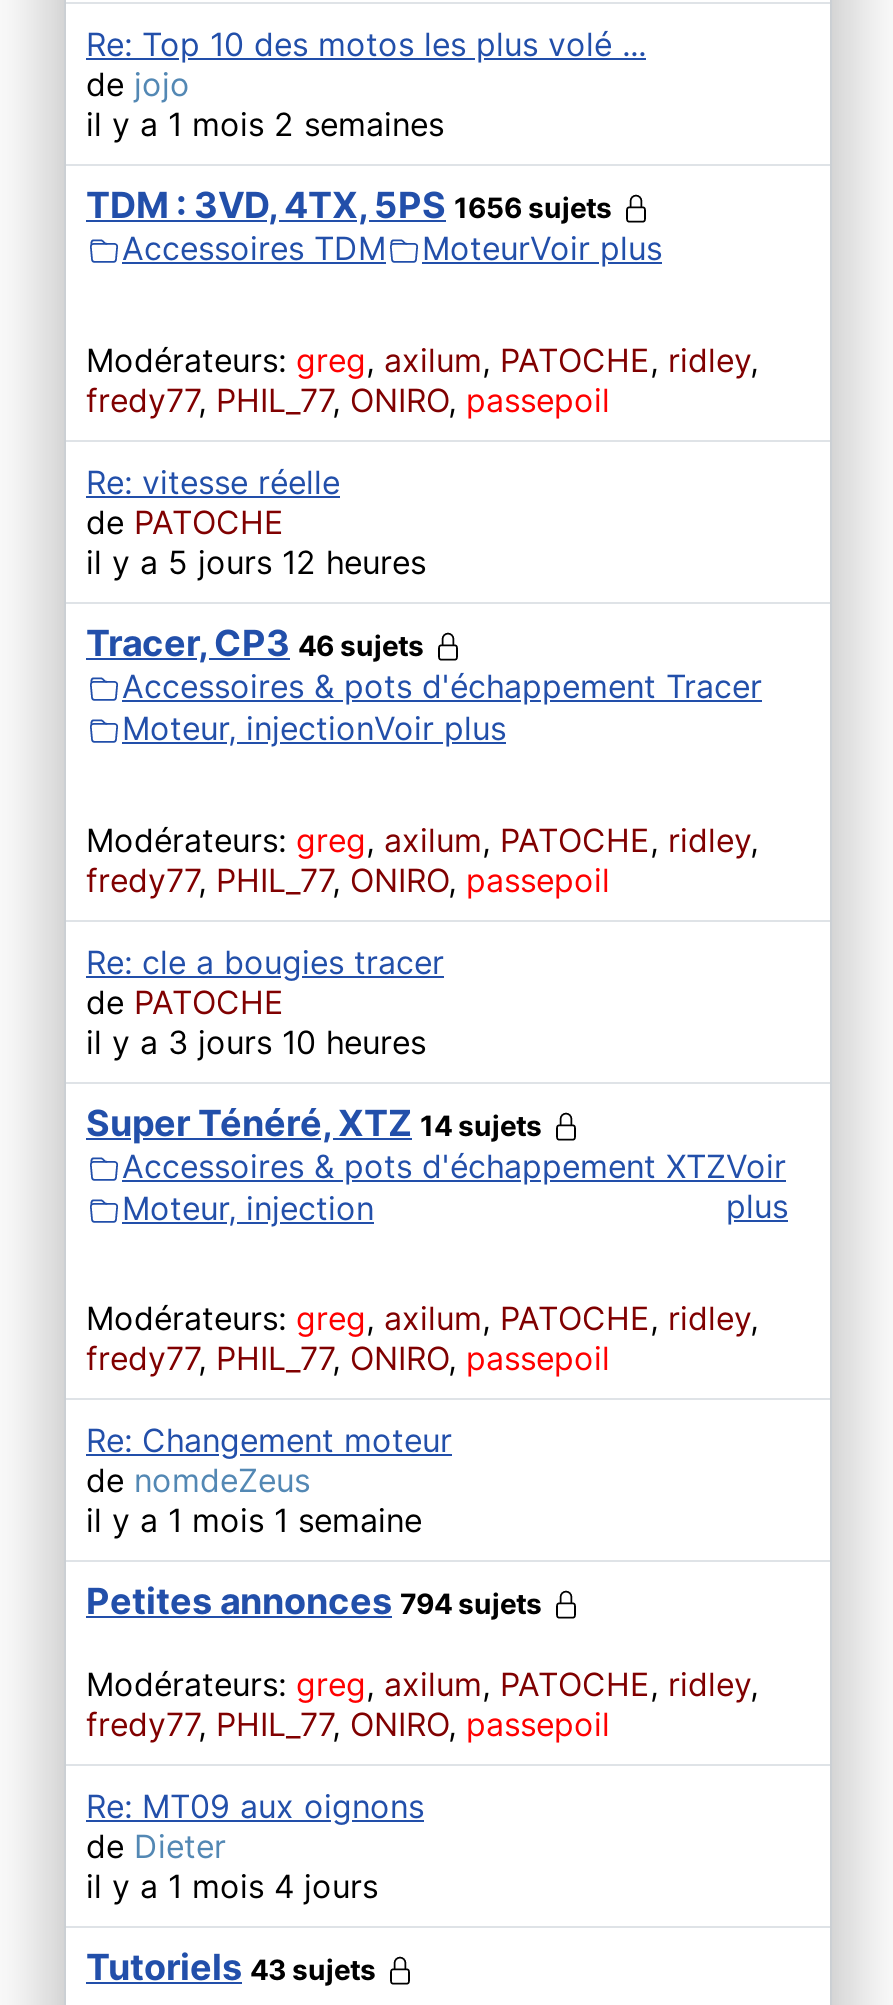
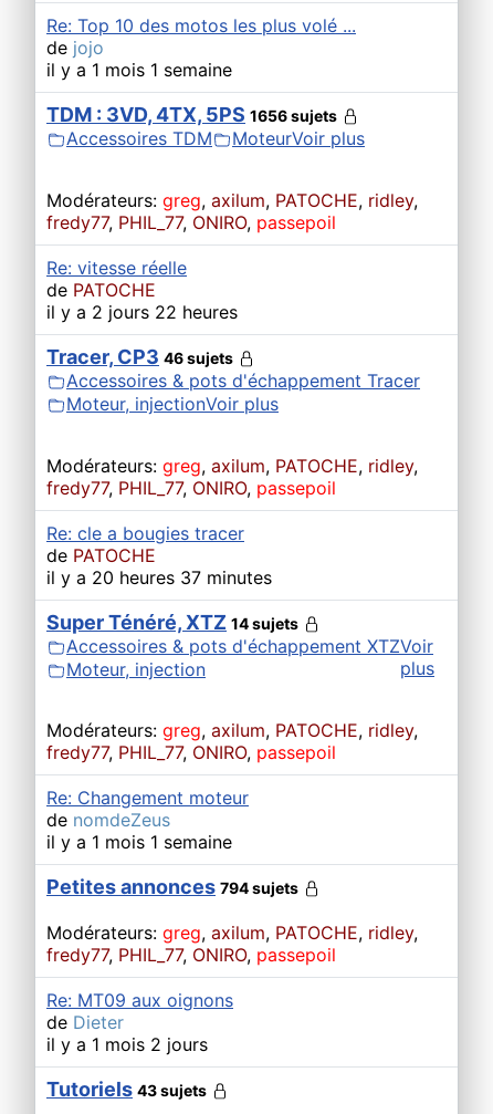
[86,104,444,144] il y a 1 mois 2 semaines -> [46,59,232,81] il y a 1 mois 1 semaine
[86,542,426,582] il y a 5 jours 12 heures -> [46,301,238,323] il y a 2 jours 22 heures
[86,1022,426,1062] il y a 3 jours 10 heures -> [46,566,272,588] il y a 20 heures 37 minutes
[86,1866,378,1906] il y a 1 mois 4 jours -> [46,1033,208,1056] il y a 1 mois 2 jours

